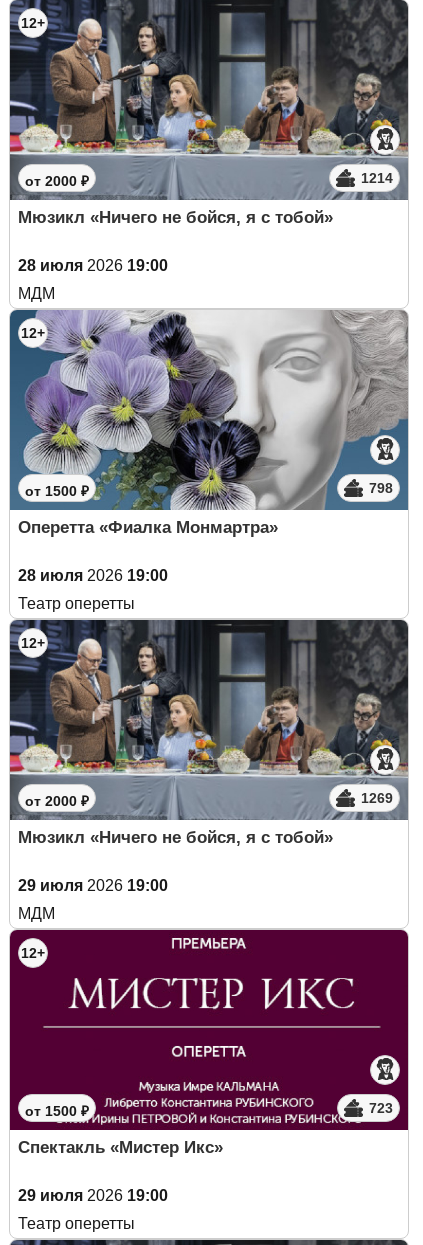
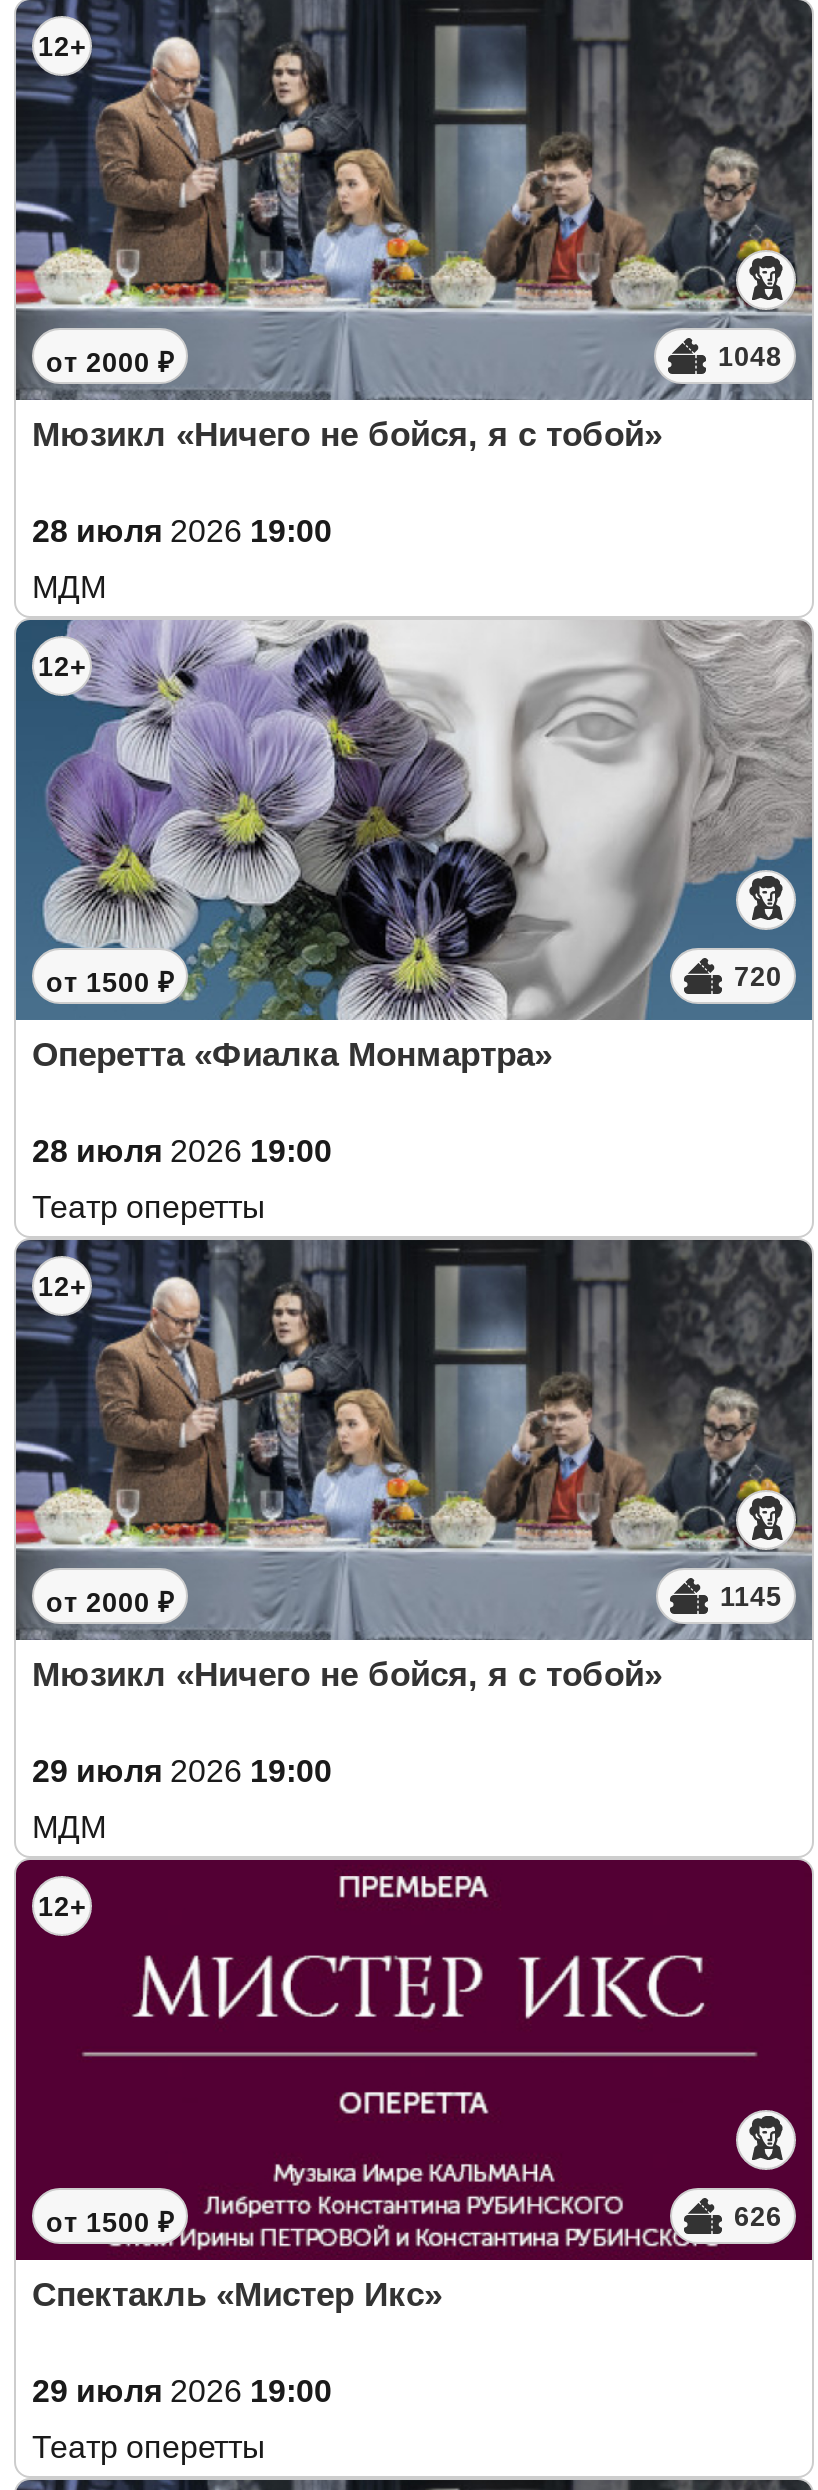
[361,171,393,186] 1214 -> [718,342,782,372] 1048
[369,481,393,496] 798 -> [734,962,782,992] 720
[361,791,393,806] 1269 -> [720,1582,782,1612] 1145
[369,1101,393,1116] 723 -> [734,2202,782,2232] 626

